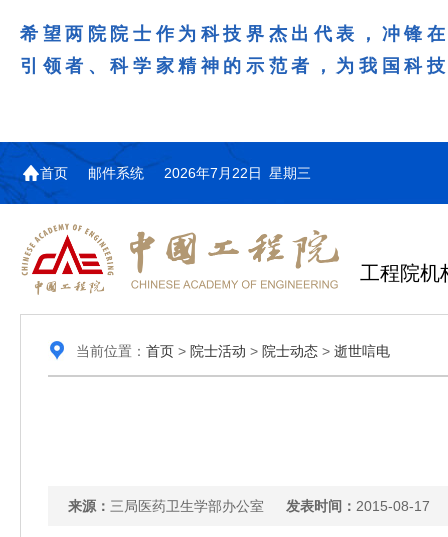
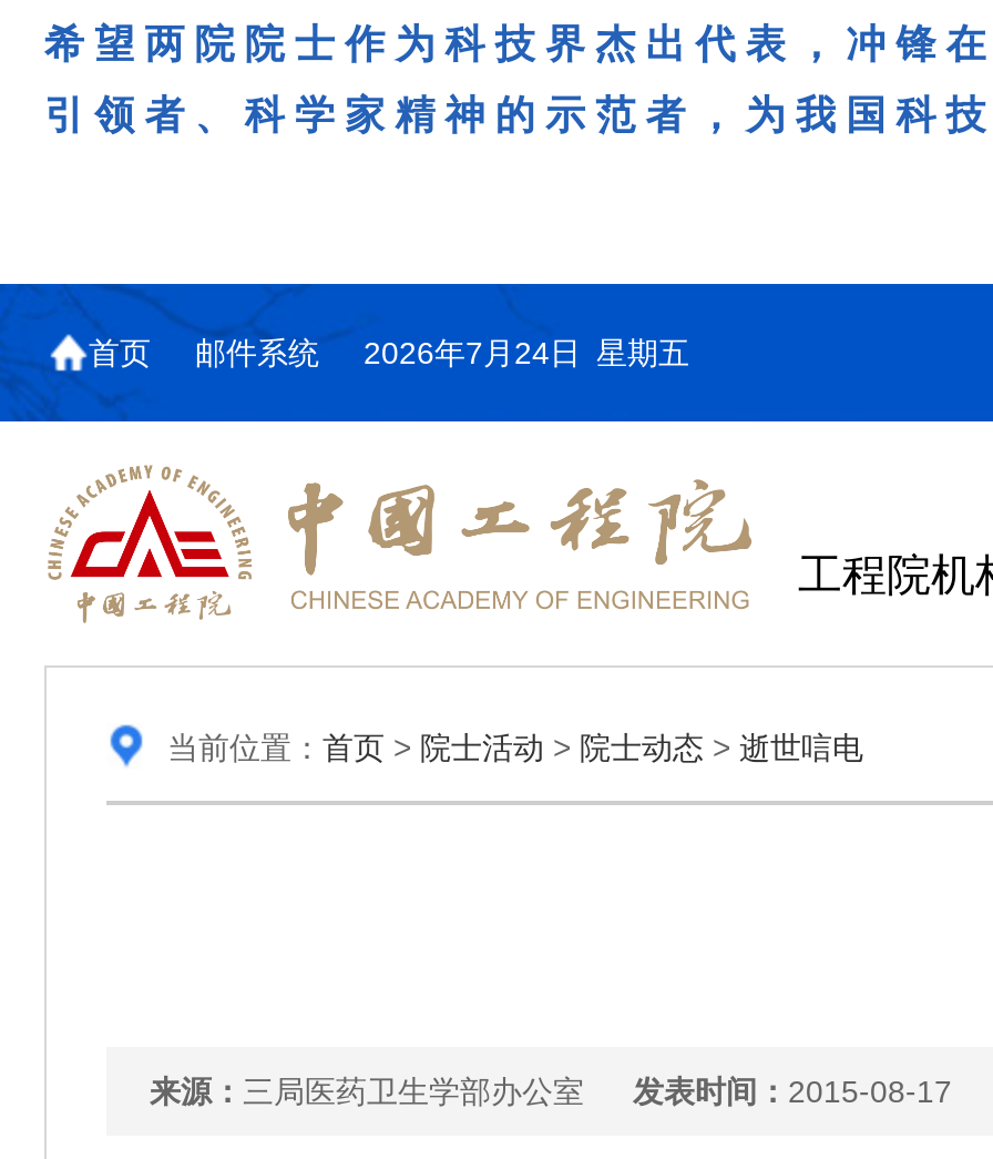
[164,165,311,181] 2026年7月22日 星期三 -> [364,335,689,370] 2026年7月24日 星期五

